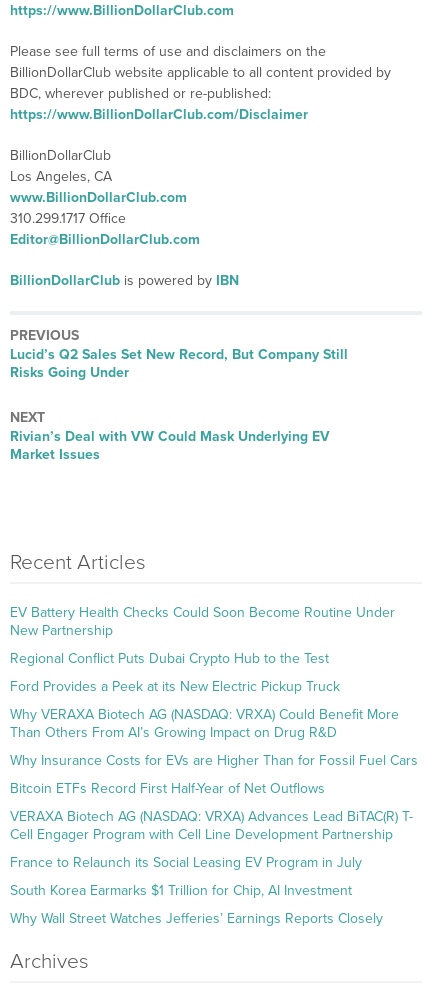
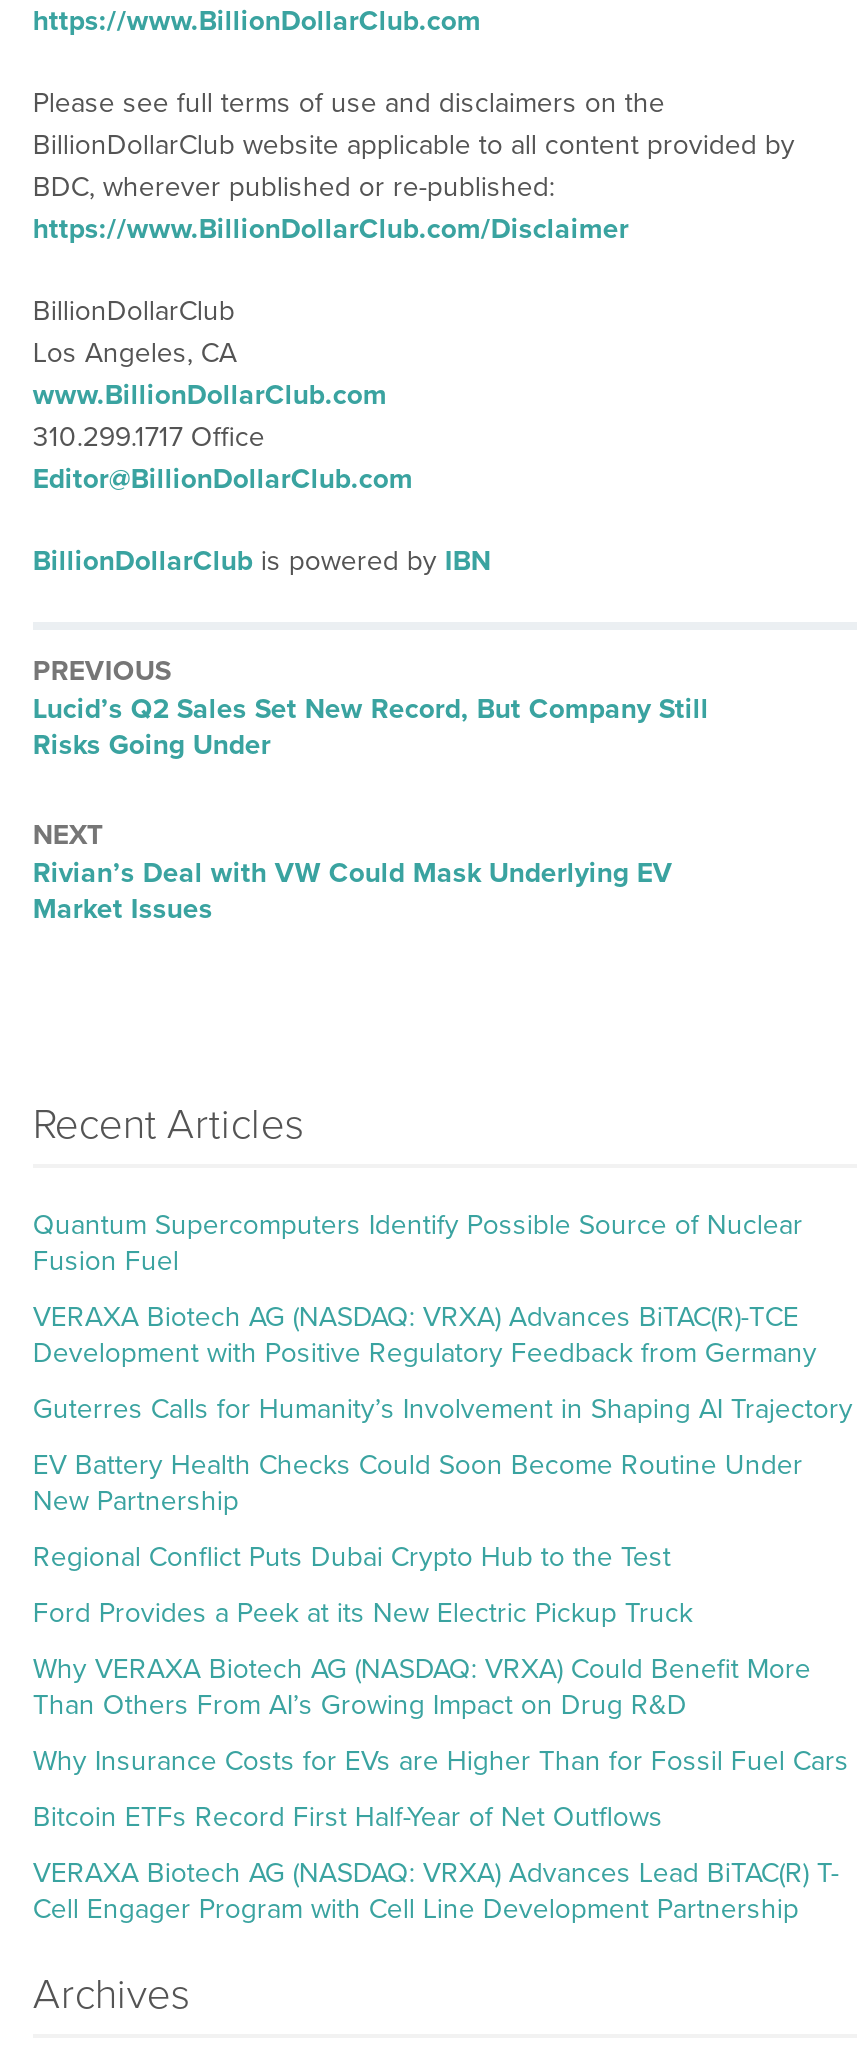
none -> [33,1207,853,1425] Quantum Supercomputers Identify Possible Source of Nuclear | Fusion Fuel | VERAXA Biotech AG (NASDAQ: VRXA) Advances BiTAC(R)-TCE | Development with Positive Regulatory Feedback from Germany | Guterres Calls for Humanity’s Involvement in Shaping AI Trajectory
moved [10,604,418,843] -> [33,1447,849,1925]: EV Battery Health Checks Could Soon Become Routine Under | New Partnership | Regional Conflict Puts Dubai Crypto Hub to the Test | ... | VERAXA Biotech AG (NASDAQ: VRXA) Advances Lead BiTAC(R) T- | Cell Engager Program with Cell Line Development Partnership
[10,854,383,927] France to Relaunch its Social Leasing EV Program in July | South Korea Earmarks $1 Trillion for Chip, AI Investment | Why Wall Street Watches Jefferies’ Earnings Reports Closely -> none

